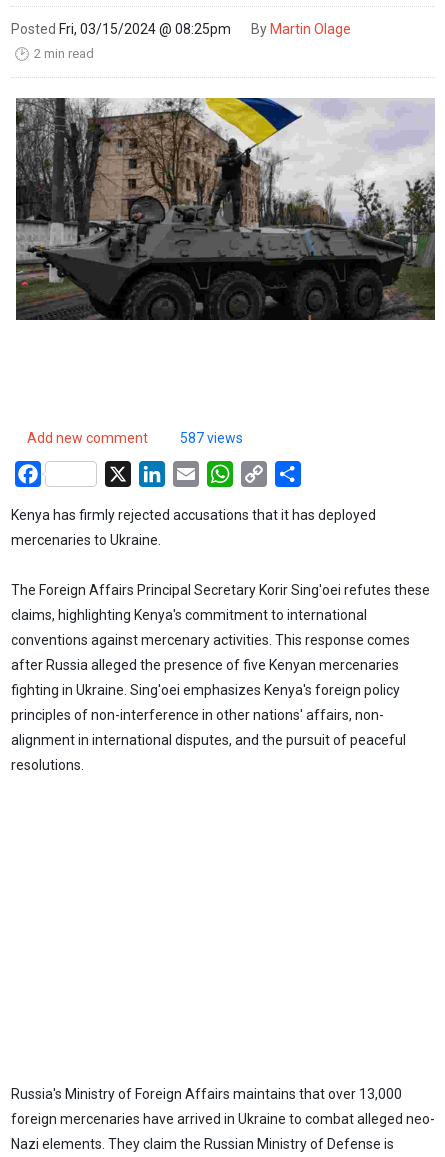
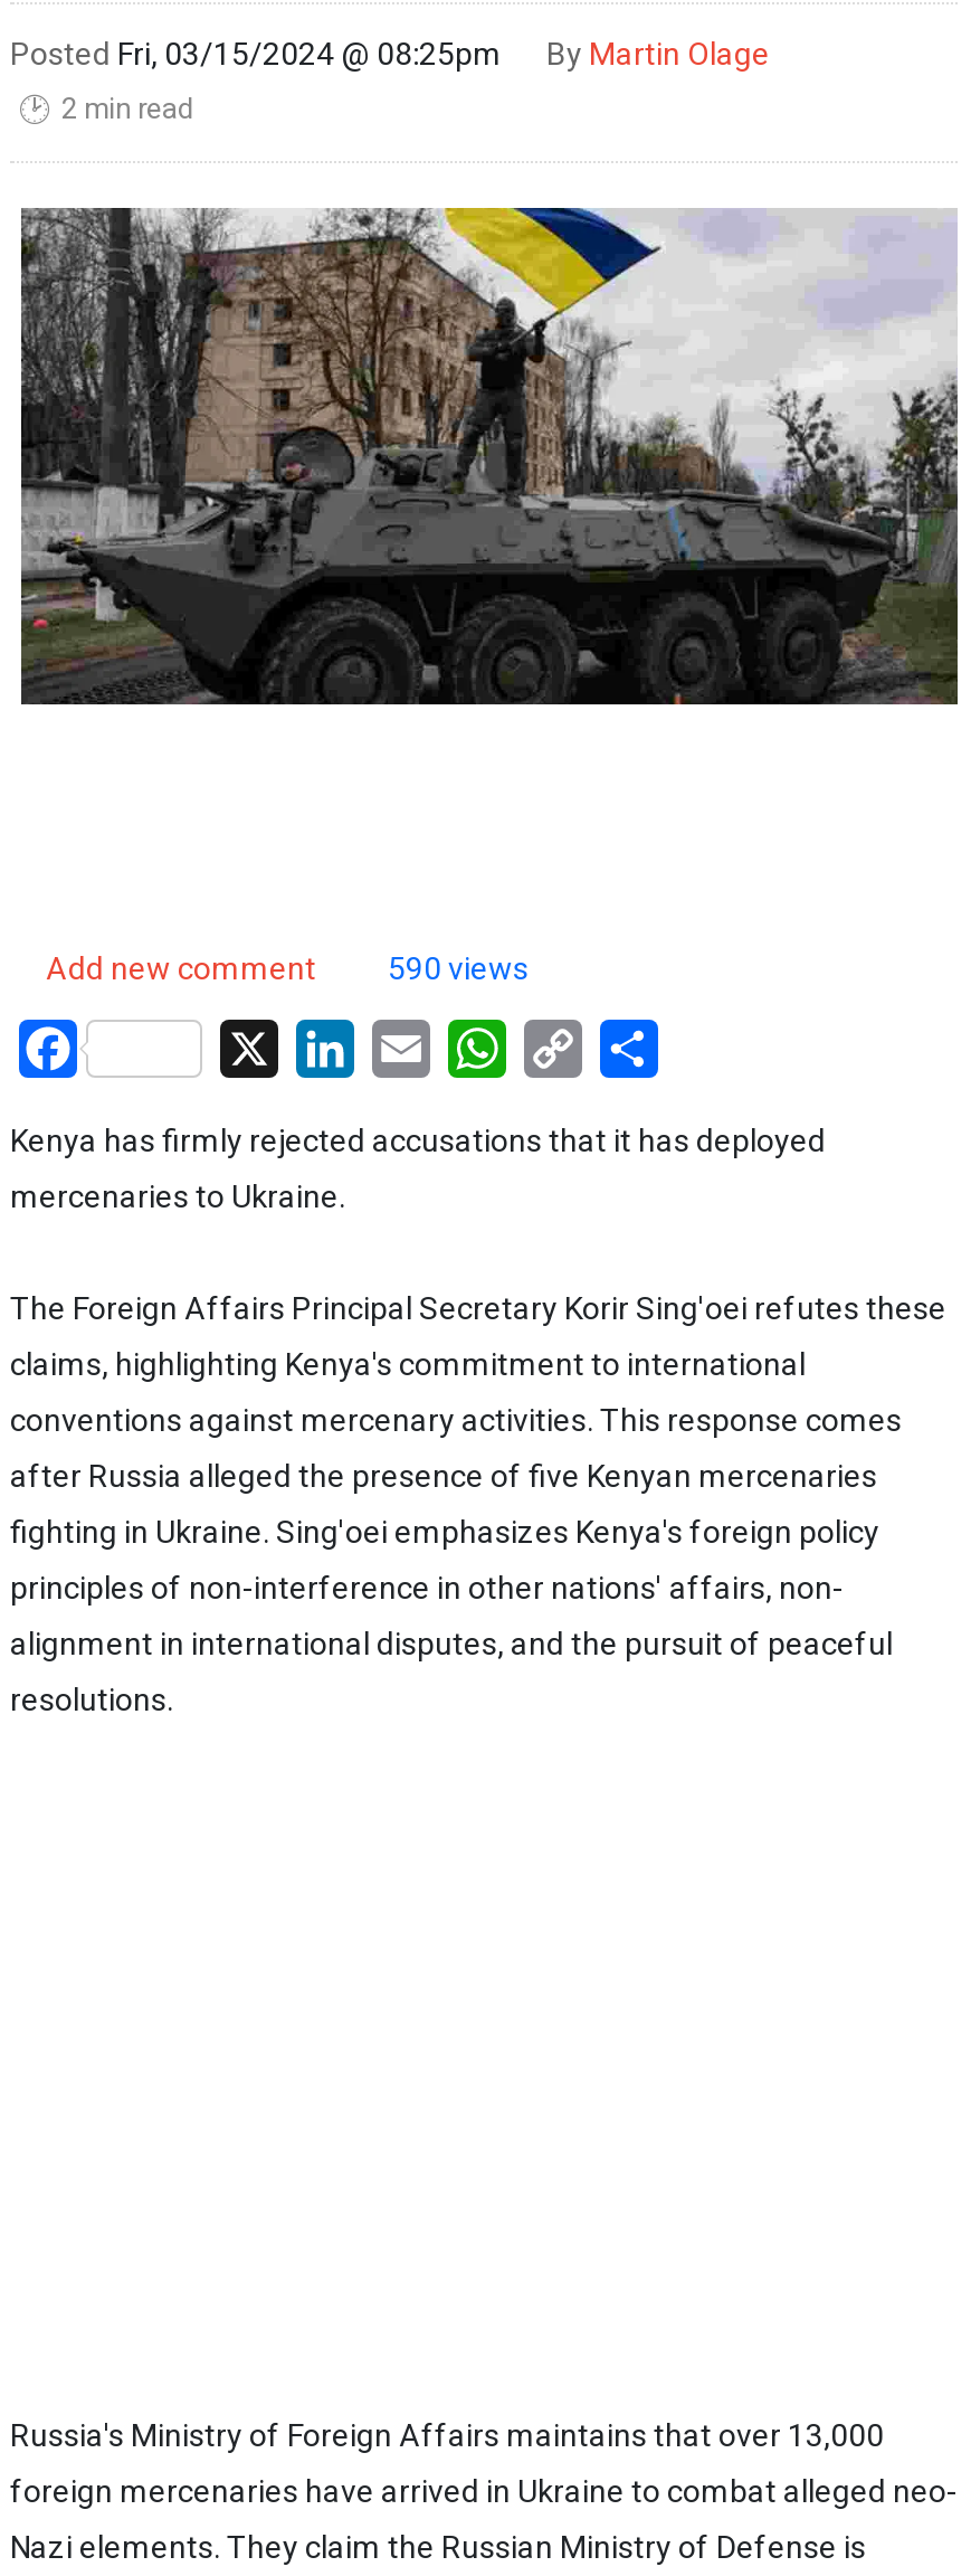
[27,430,243,446] Add new comment 587 views -> [46,950,529,986] Add new comment 590 views

